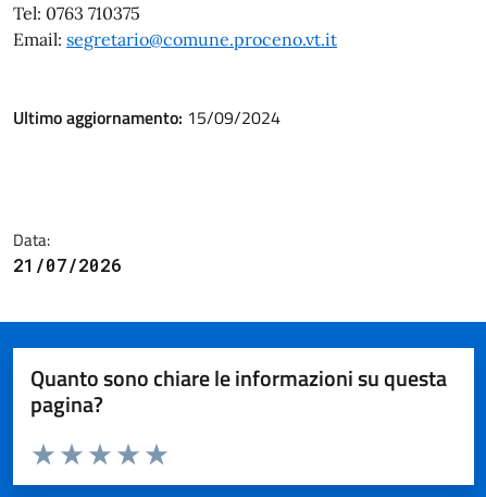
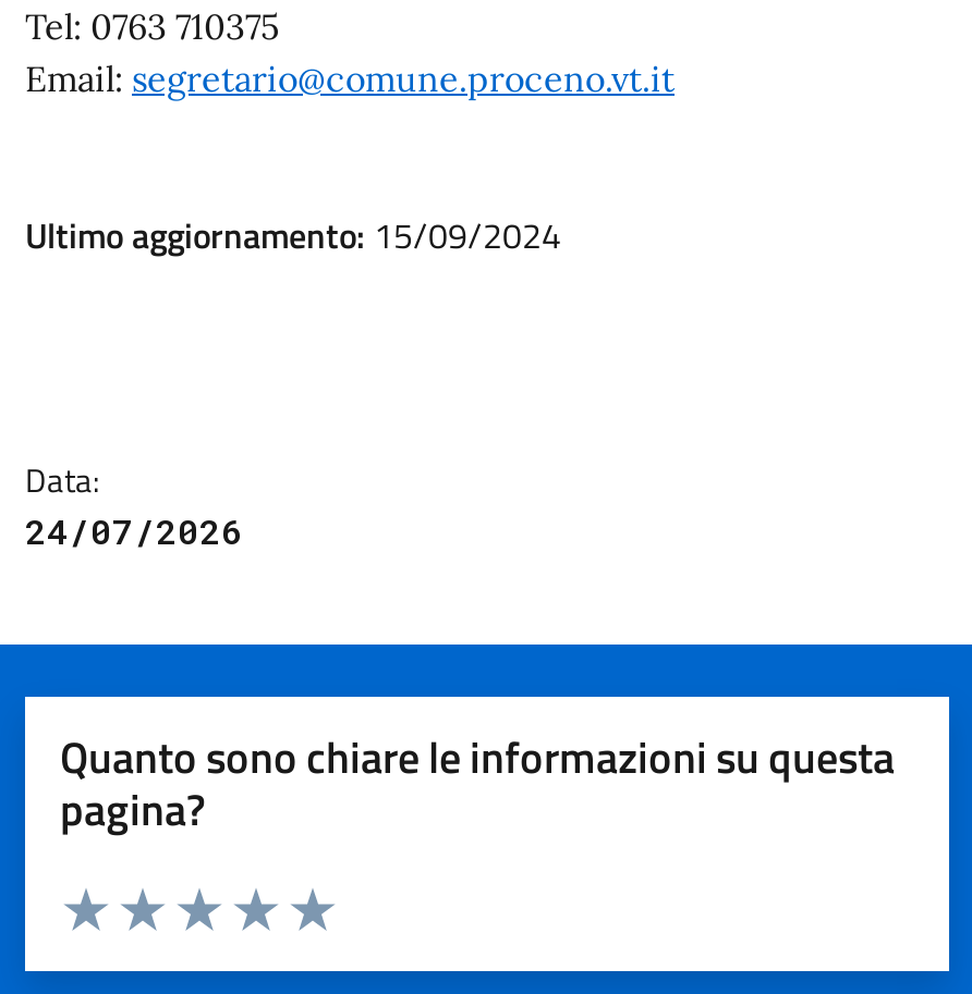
[13,253,122,276] 21/07/2026 -> [25,507,243,553] 24/07/2026

